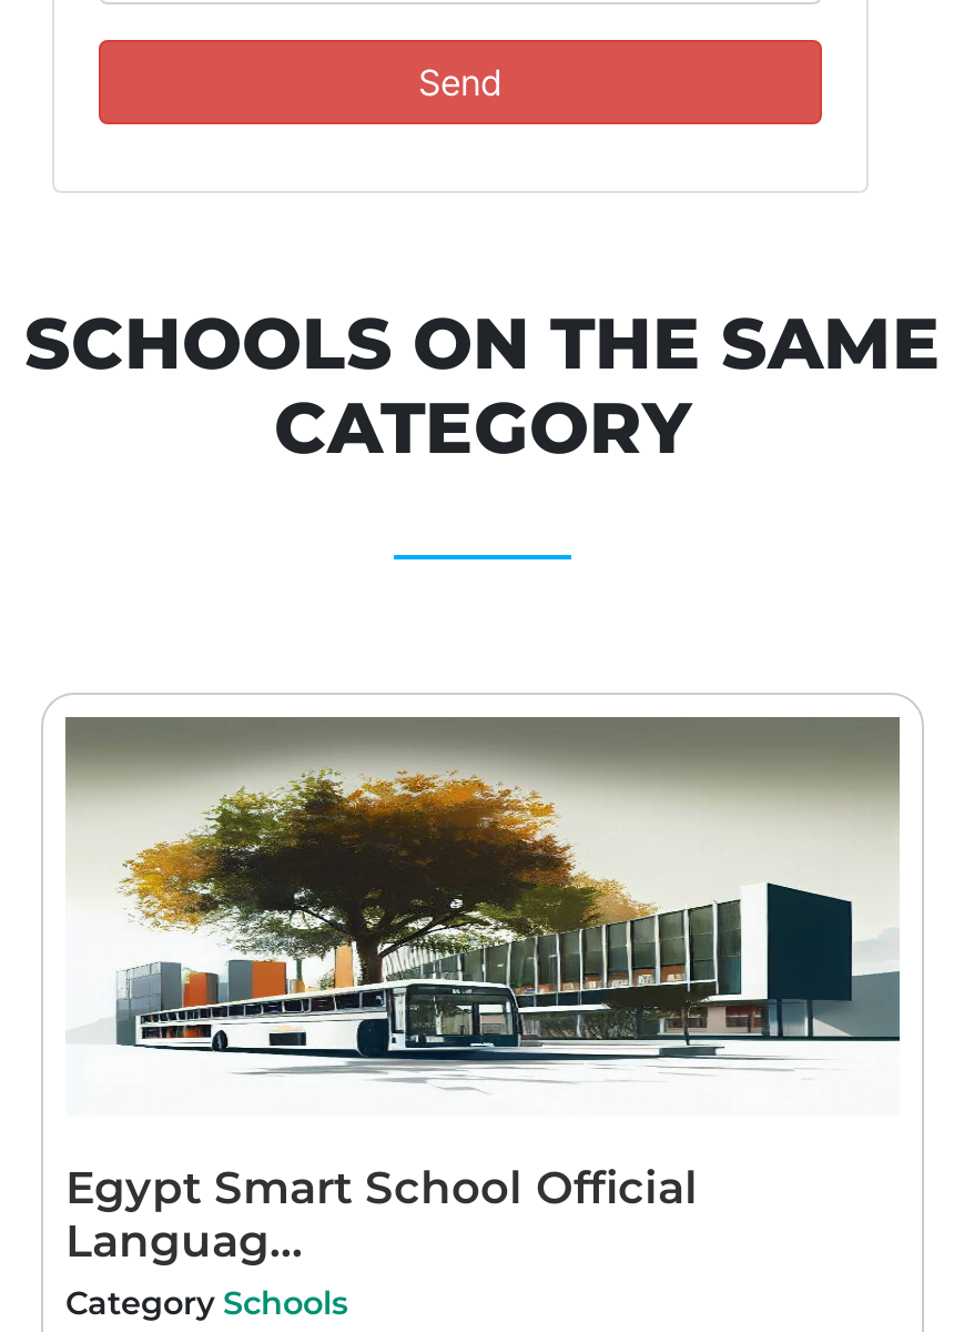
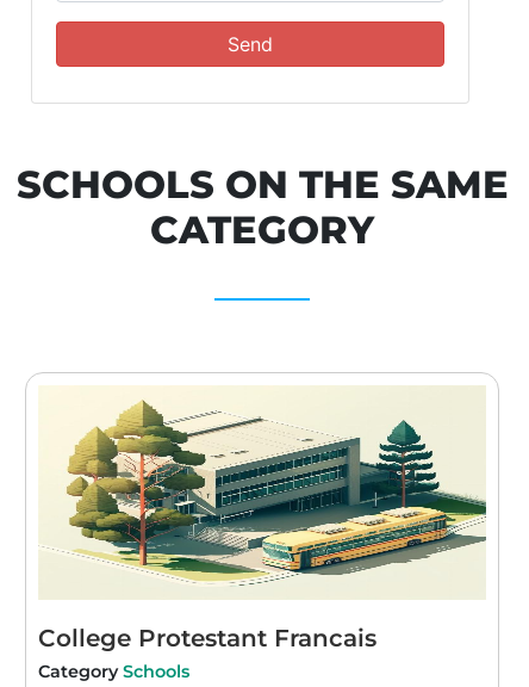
[63,715,902,1268] [image] | Egypt Smart School Official | Languag... -> [38,385,486,653] [image] | College Protestant Francais

